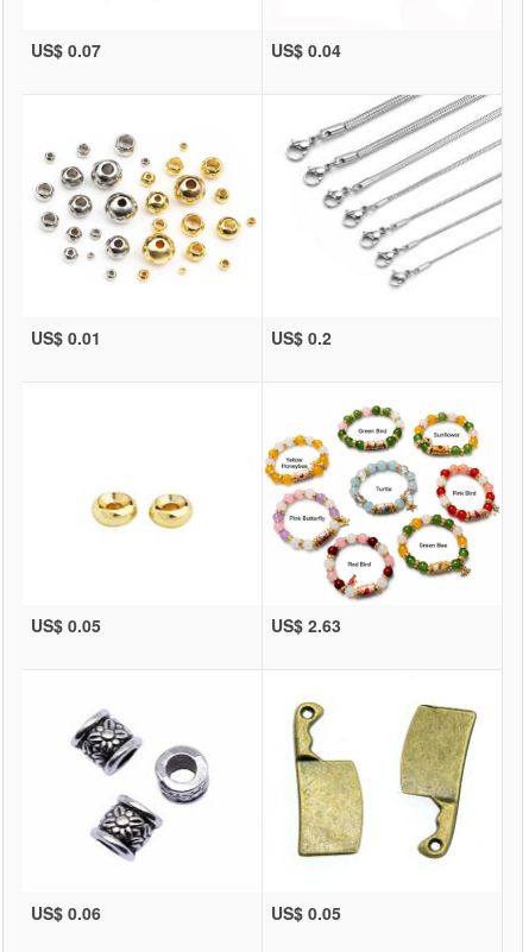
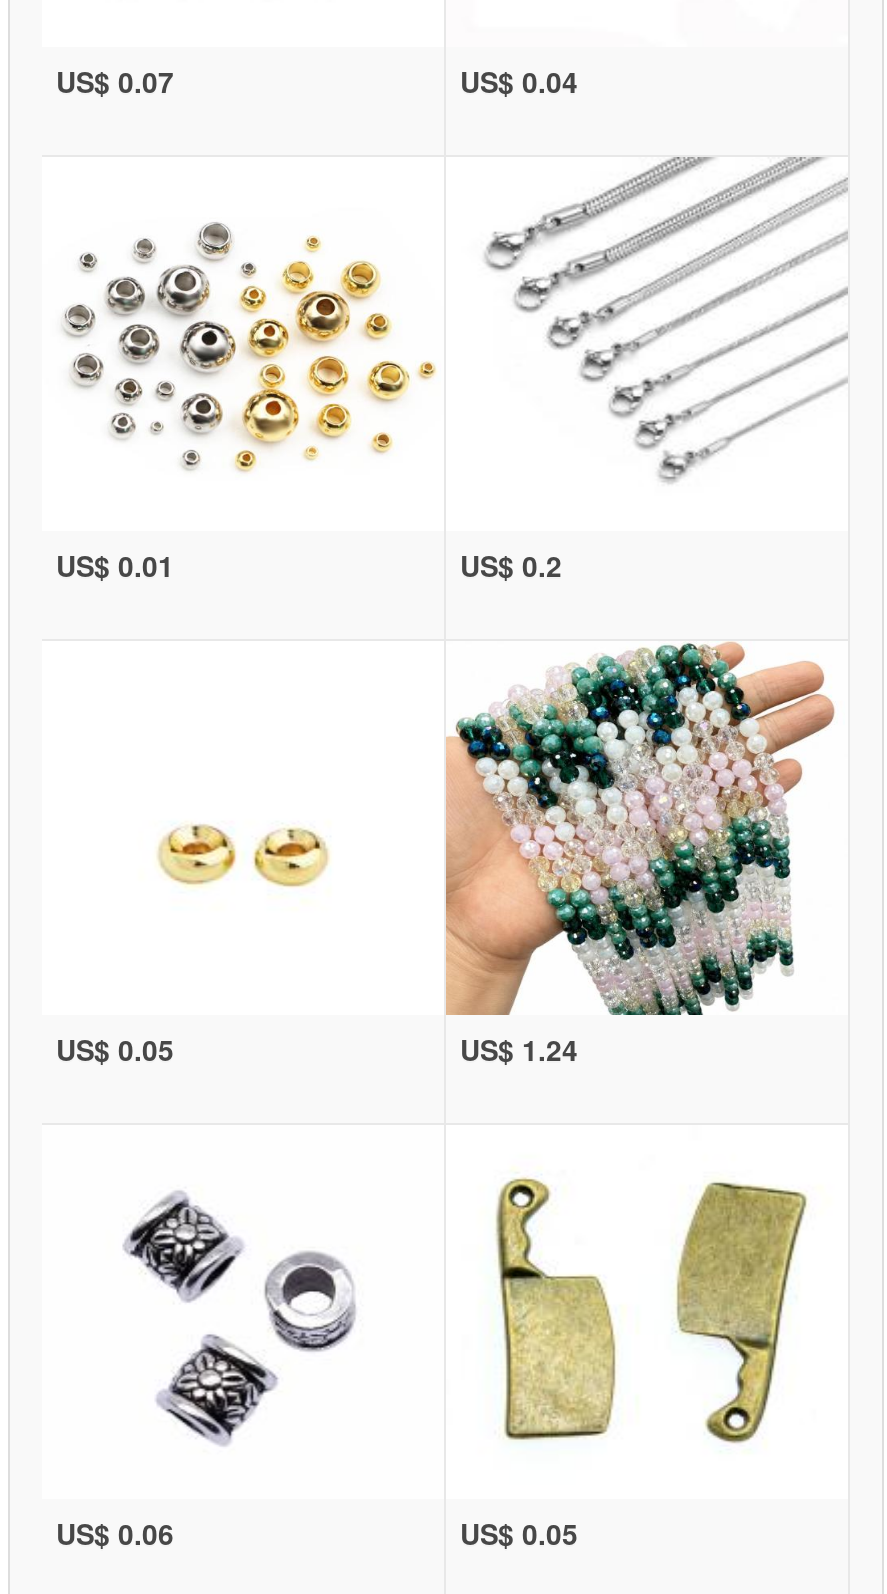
[263,384,500,637] [image] | US$ 2.63 -> [444,641,844,1068] [image] | US$ 1.24

